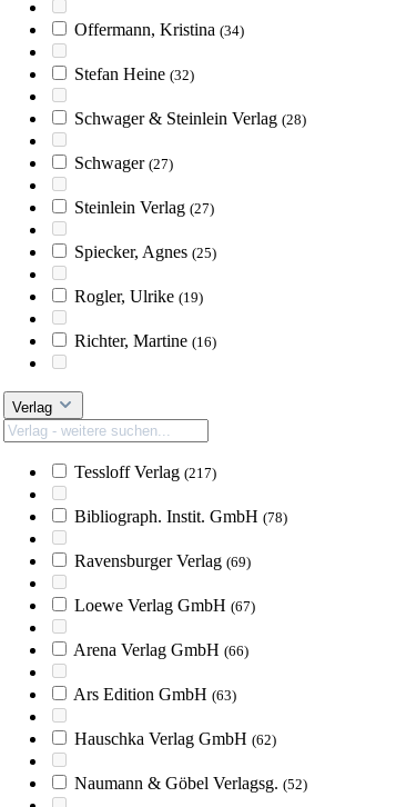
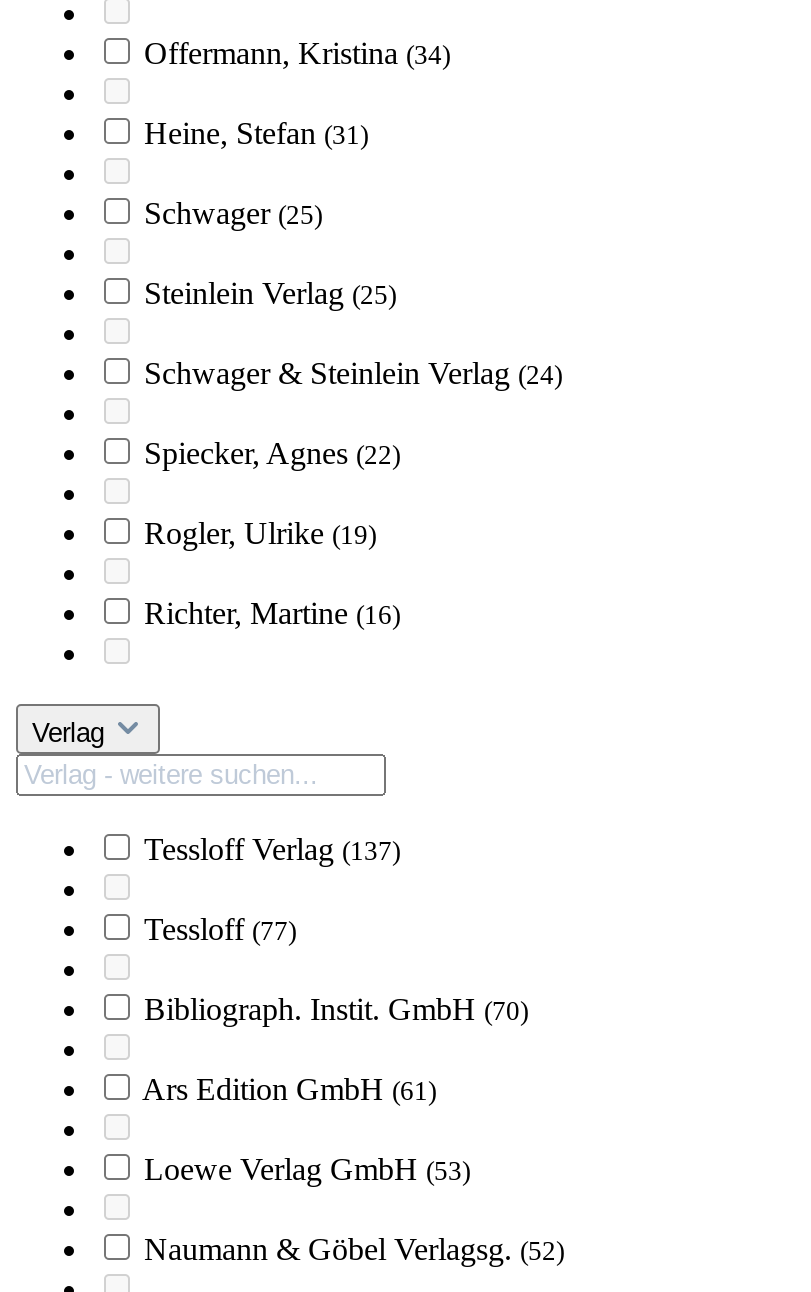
[74,64,194,83] Stefan Heine (32) -> [144,116,368,150] Heine, Stefan (31)
[74,109,306,128] Schwager & Steinlein Verlag (28) -> [144,196,322,230] Schwager (25)
[74,153,173,172] Schwager (27) -> [144,276,396,310] Steinlein Verlag (25)
[74,198,214,217] Steinlein Verlag (27) -> [144,356,562,390] Schwager & Steinlein Verlag (24)
[74,242,216,261] Spiecker, Agnes (25) -> [144,436,400,470] Spiecker, Agnes (22)
[73,462,287,748] Tessloff Verlag (217) | Bibliograph. Instit. GmbH (78) | Ravensburger Verlag (69) | Loewe Verlag GmbH (67) | Arena Verlag GmbH (66) | Ars Edition GmbH (63) | Hauschka Verlag GmbH (62) -> [142,832,528,1186] Tessloff Verlag (137) | Tessloff (77) | Bibliograph. Instit. GmbH (70) | Ars Edition GmbH (61) | Loewe Verlag GmbH (53)

